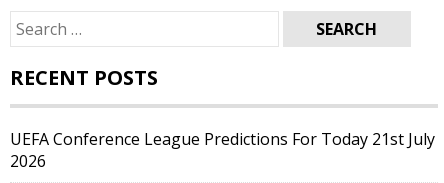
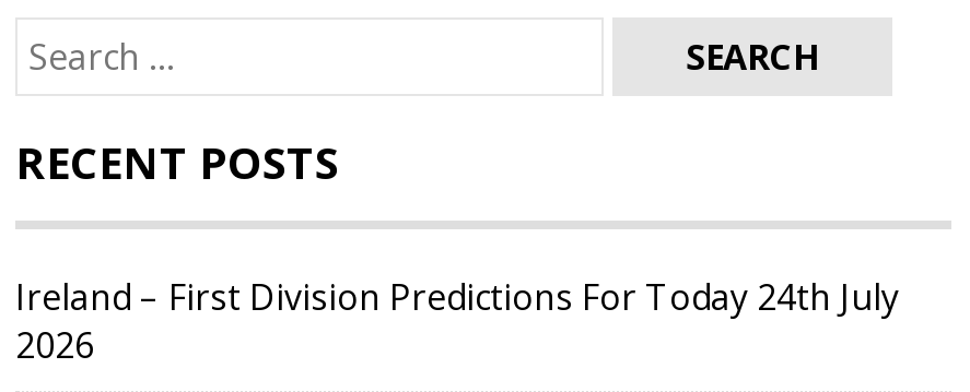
[10,128,435,150] UEFA Conference League Predictions For Today 21st July -> [15,273,899,321] Ireland – First Division Predictions For Today 24th July

